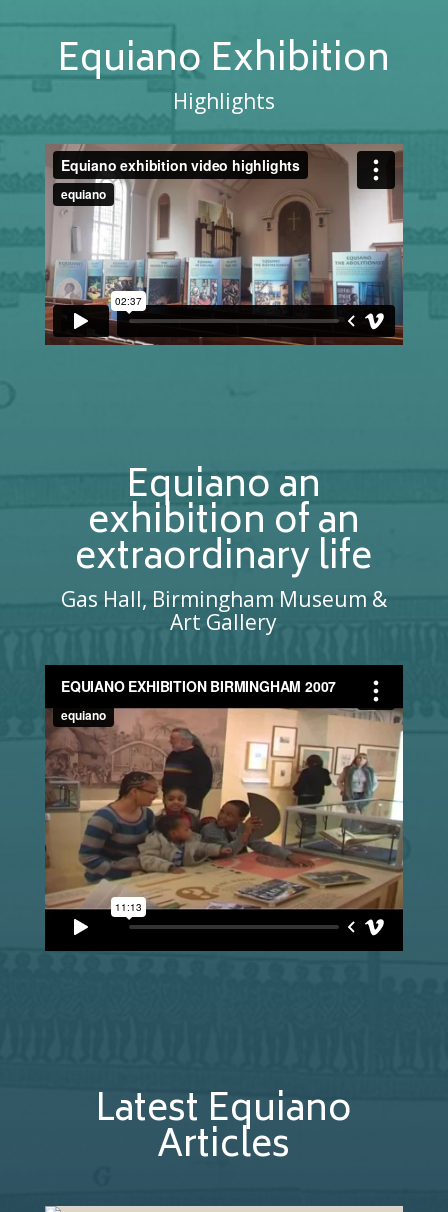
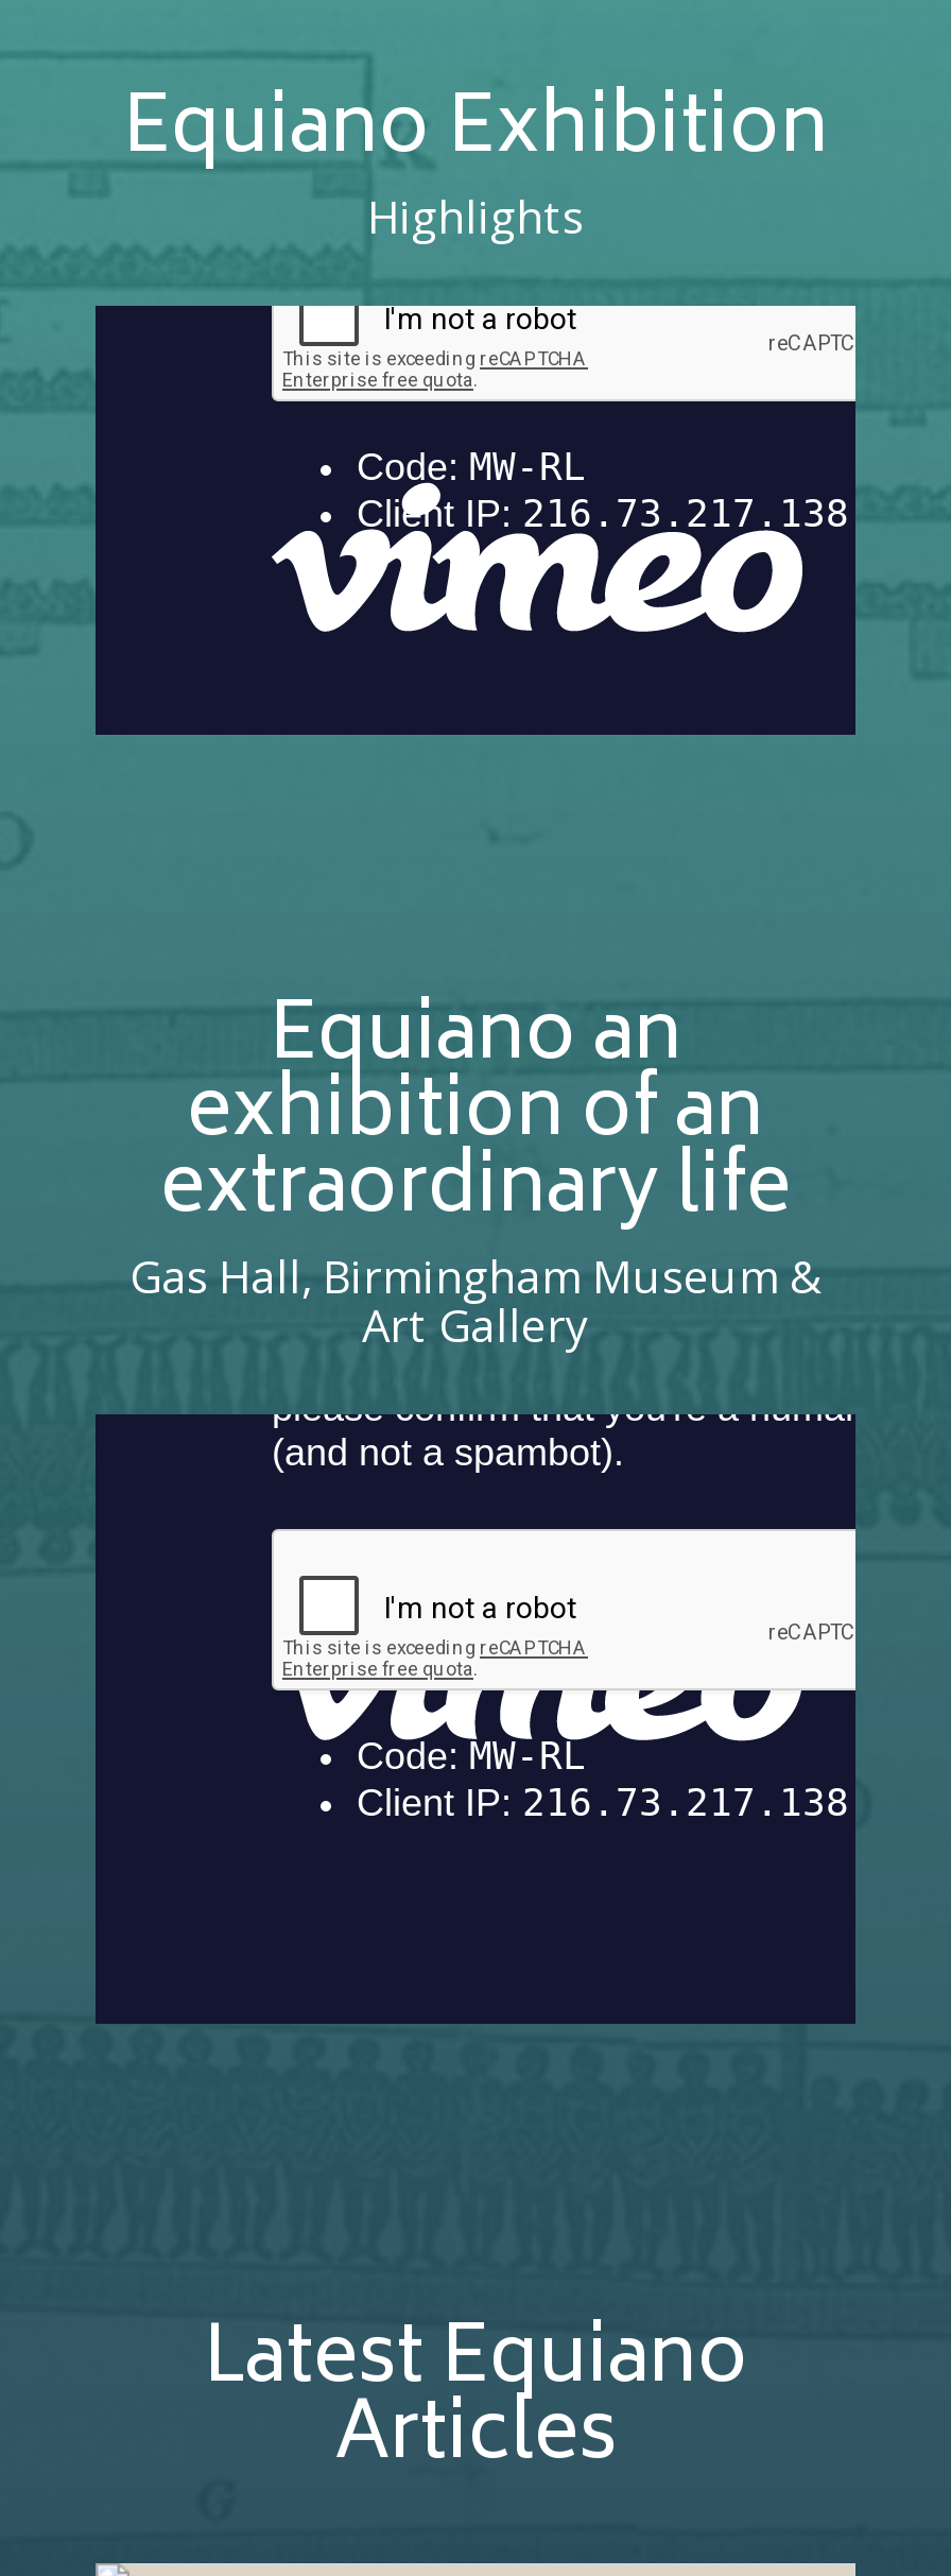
[44,143,404,346] [image] -> [93,304,858,737] [image]
[45,664,404,950] [image] -> [96,1412,858,2017] [image]

